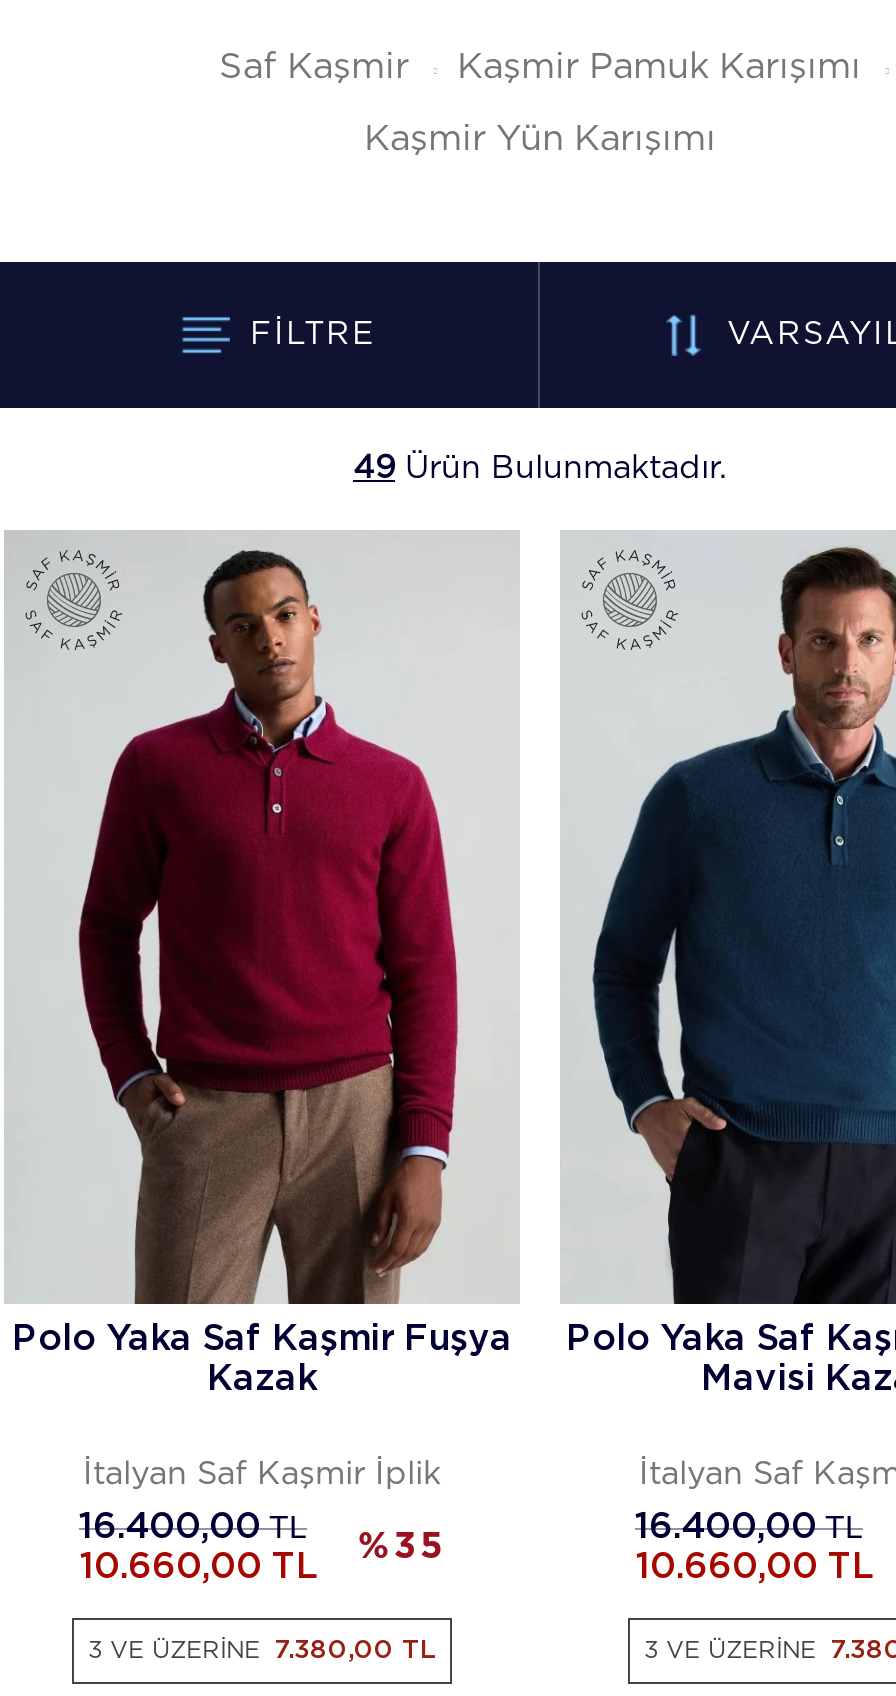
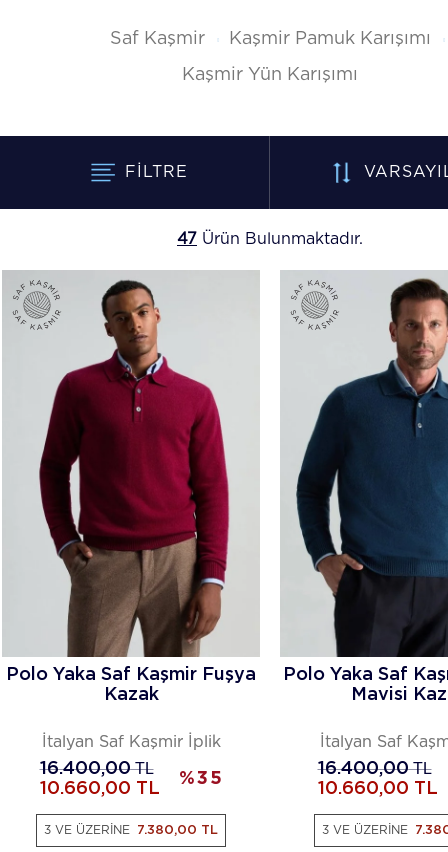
[353,452,727,484] 49 Ürün Bulunmaktadır. -> [177,231,363,247] 47 Ürün Bulunmaktadır.

